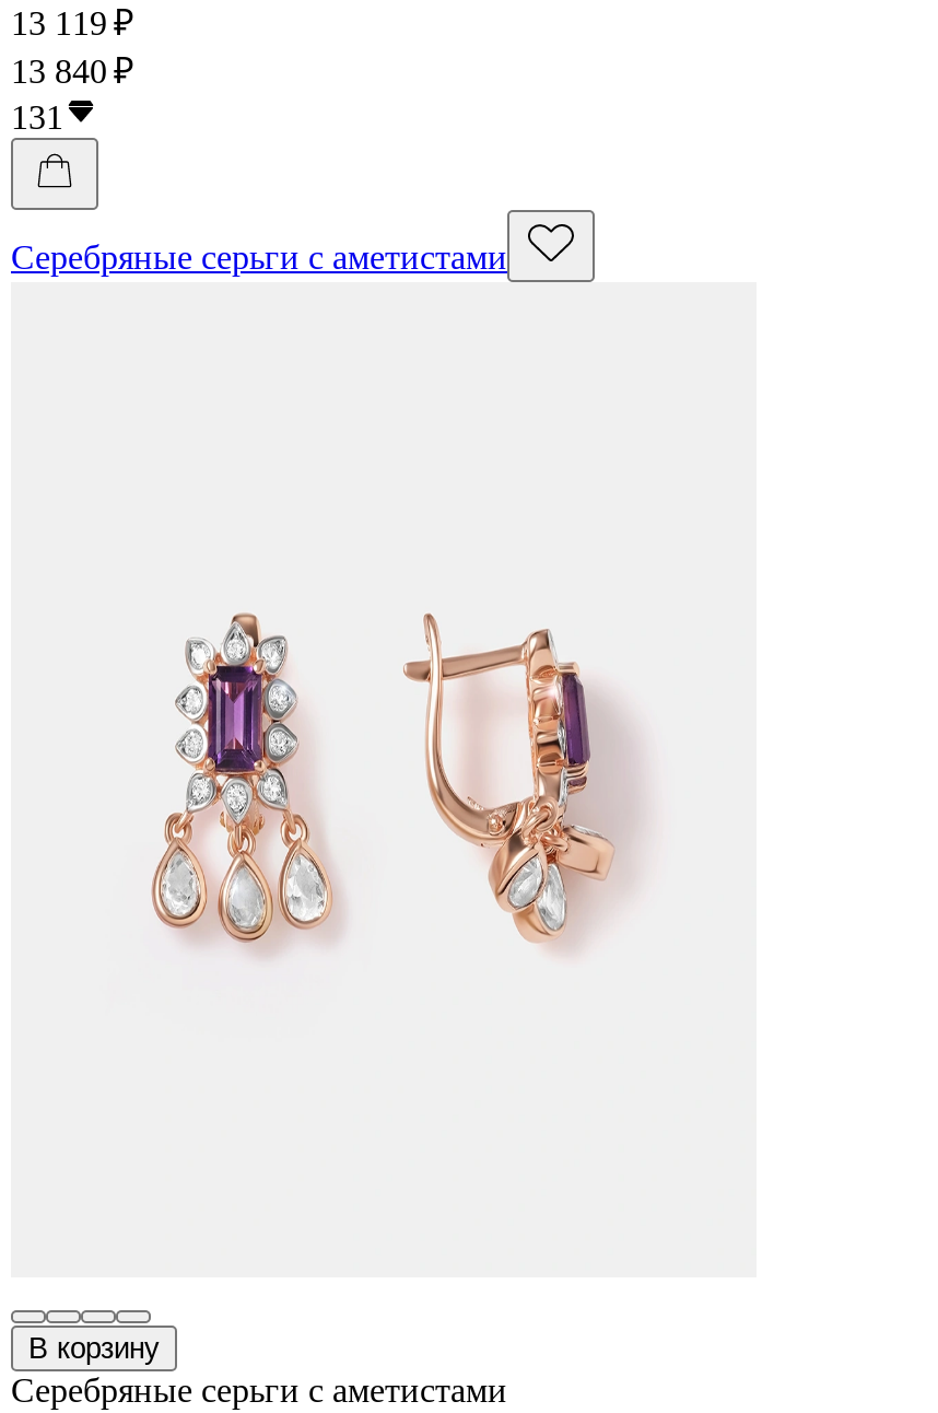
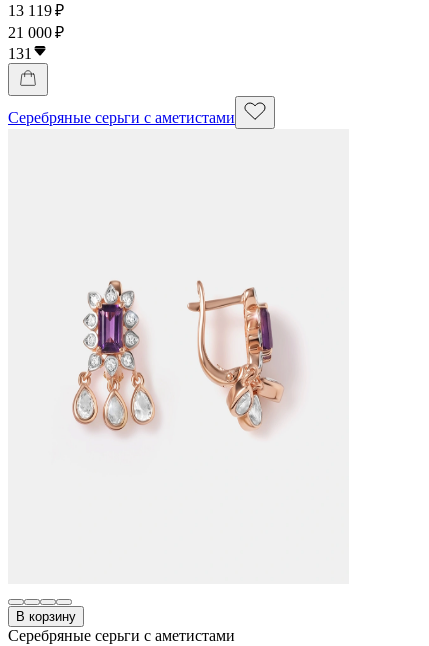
[11,52,133,89] 13 840 ₽ -> [8,24,64,41] 21 000 ₽

